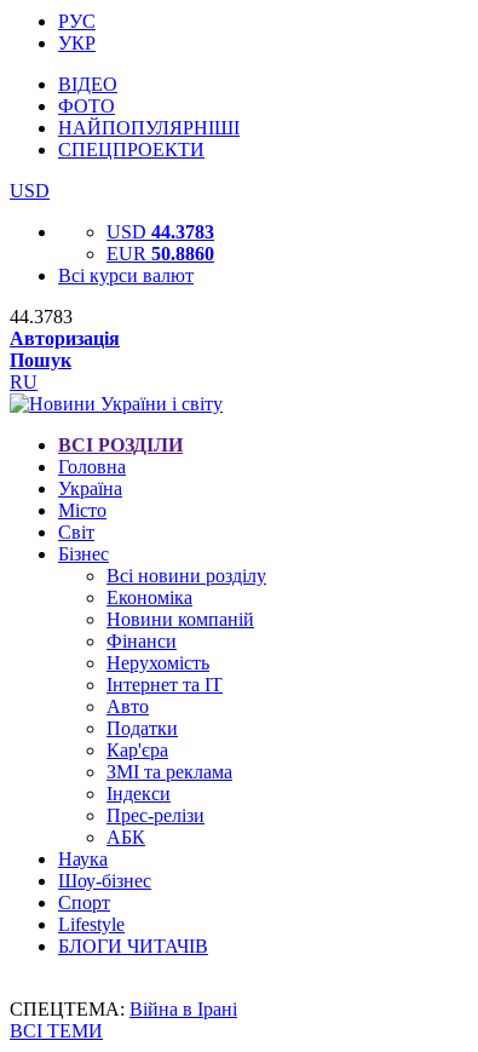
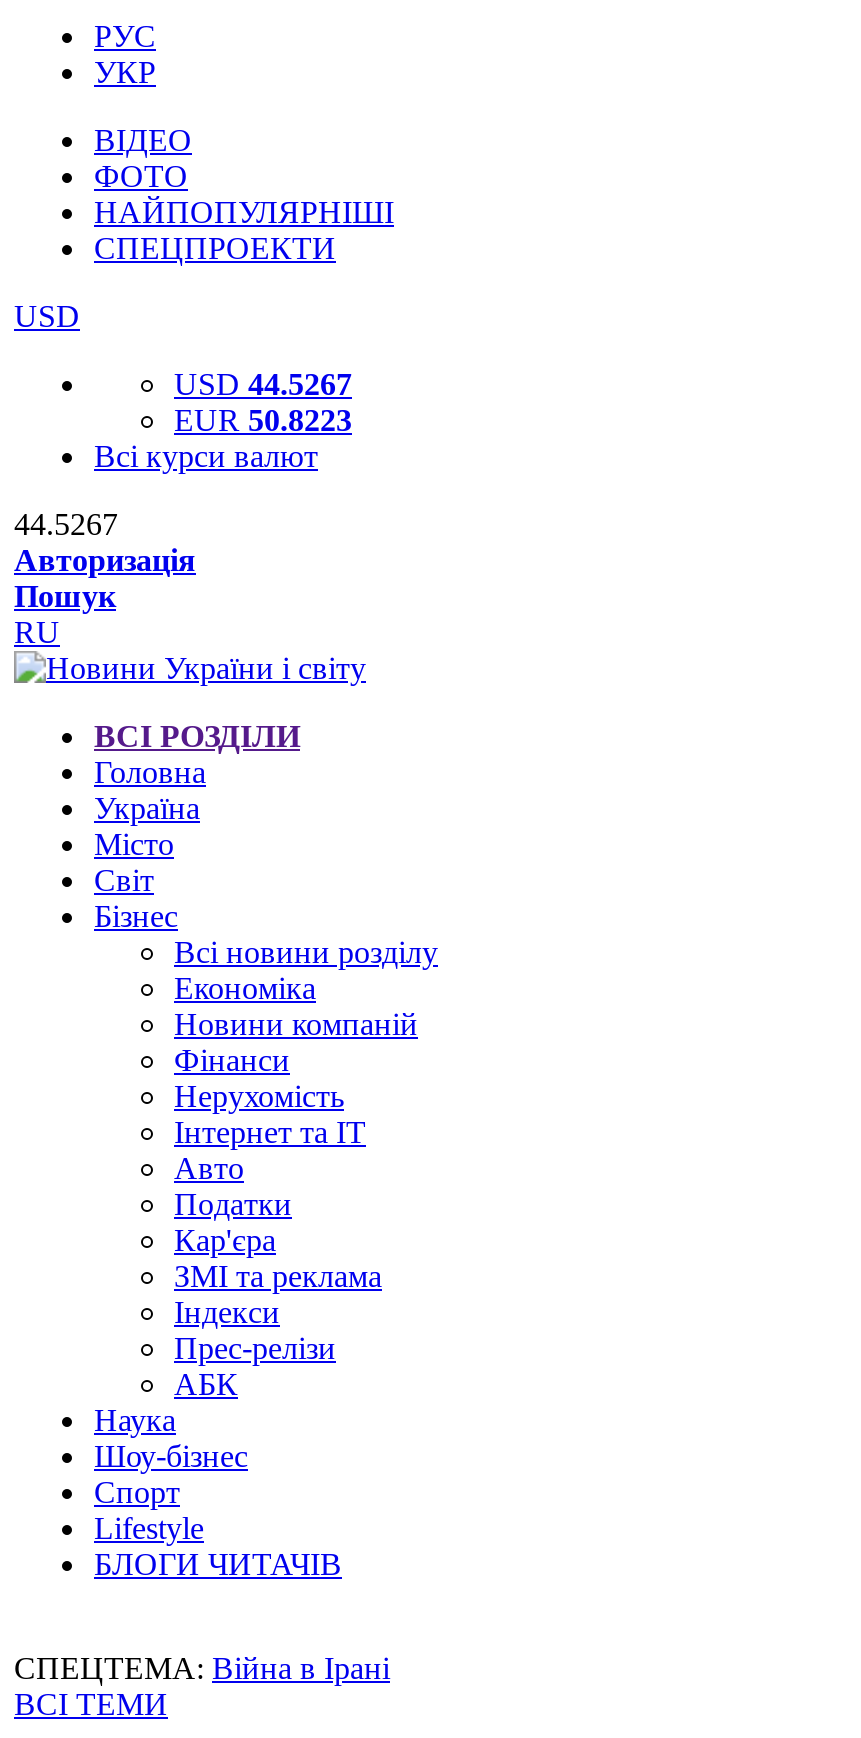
[106,222,214,242] USD 44.3783 -> [174,367,352,401] USD 44.5267
[106,243,214,264] EUR 50.8860 -> [174,403,352,437] EUR 50.8223
[10,306,73,327] 44.3783 -> [14,507,118,541] 44.5267

